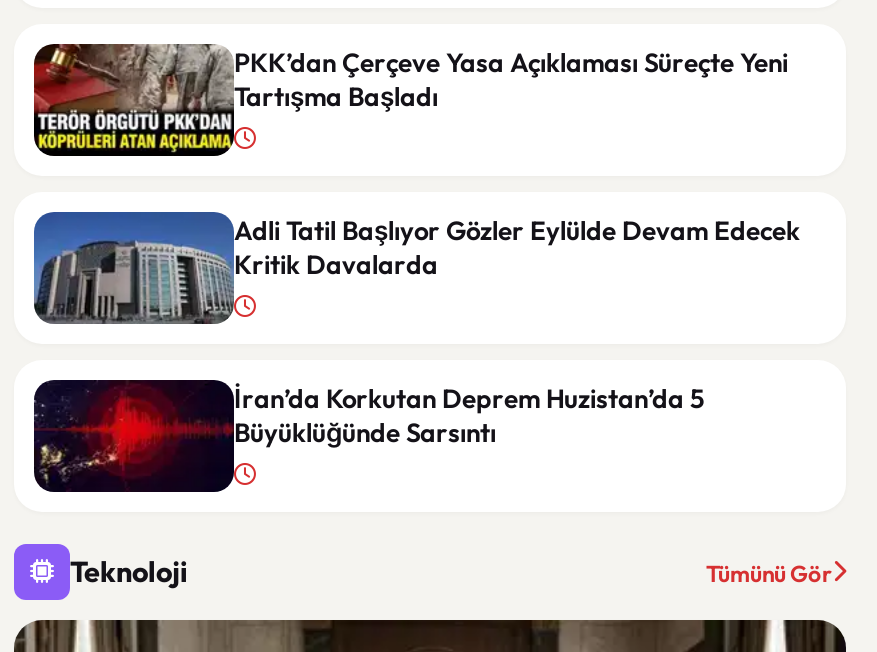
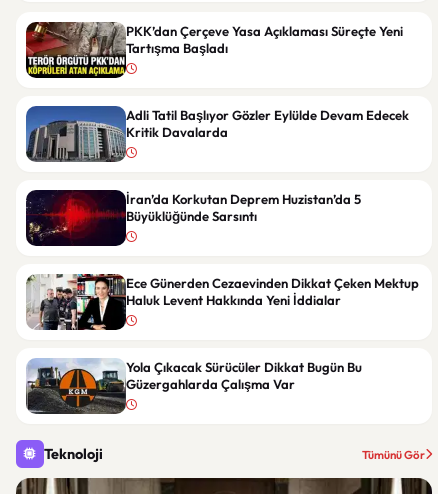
none -> [26,273,419,331] [image] | Ece Günerden Cezaevinden Dikkat Çeken Mektup | Haluk Levent Hakkında Yeni İddialar
none -> [26,358,362,414] [image] | Yola Çıkacak Sürücüler Dikkat Bugün Bu | Güzergahlarda Çalışma Var

